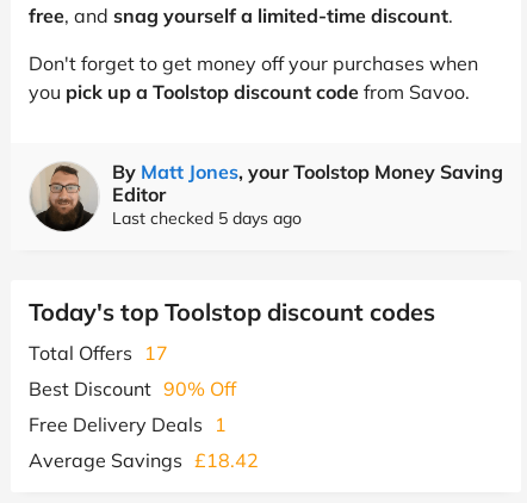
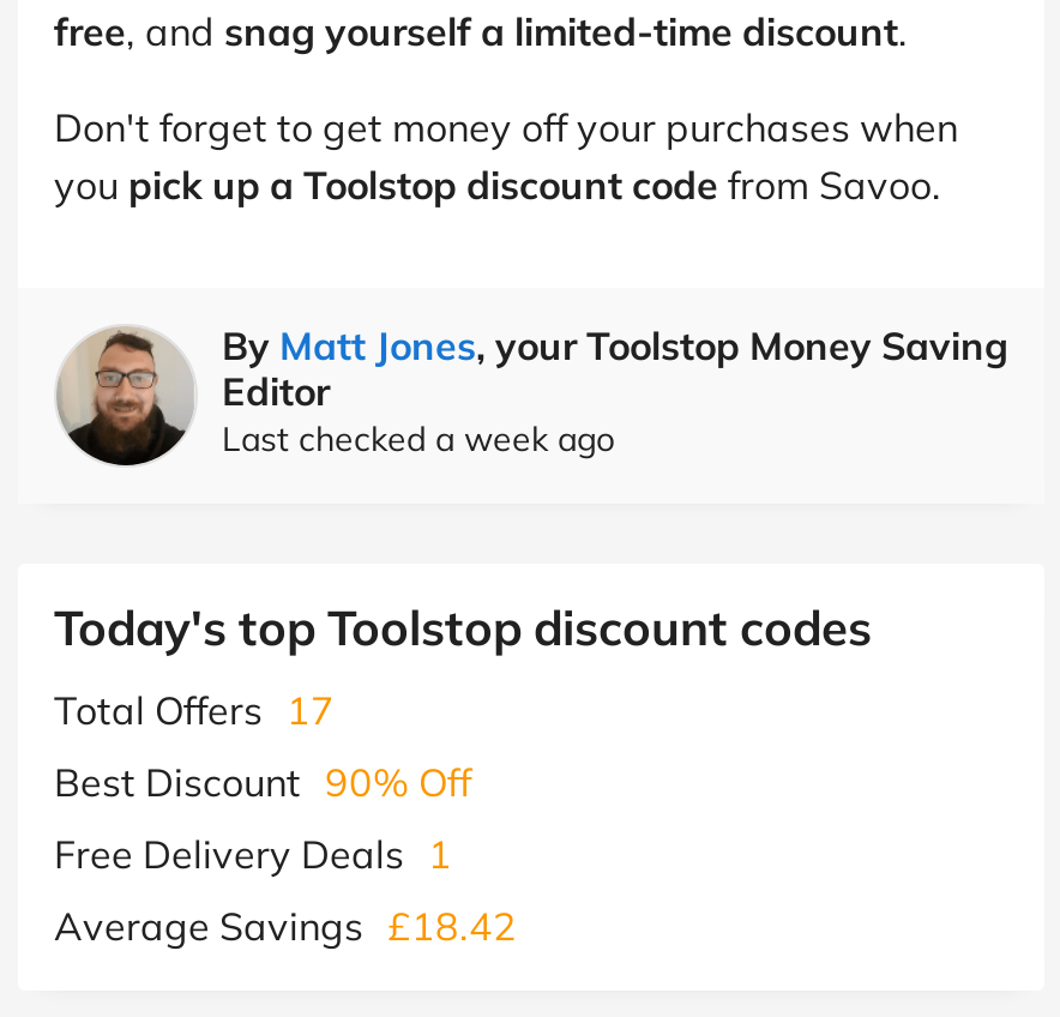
[112,207,302,229] Last checked 5 days ago -> [222,417,615,460] Last checked a week ago

